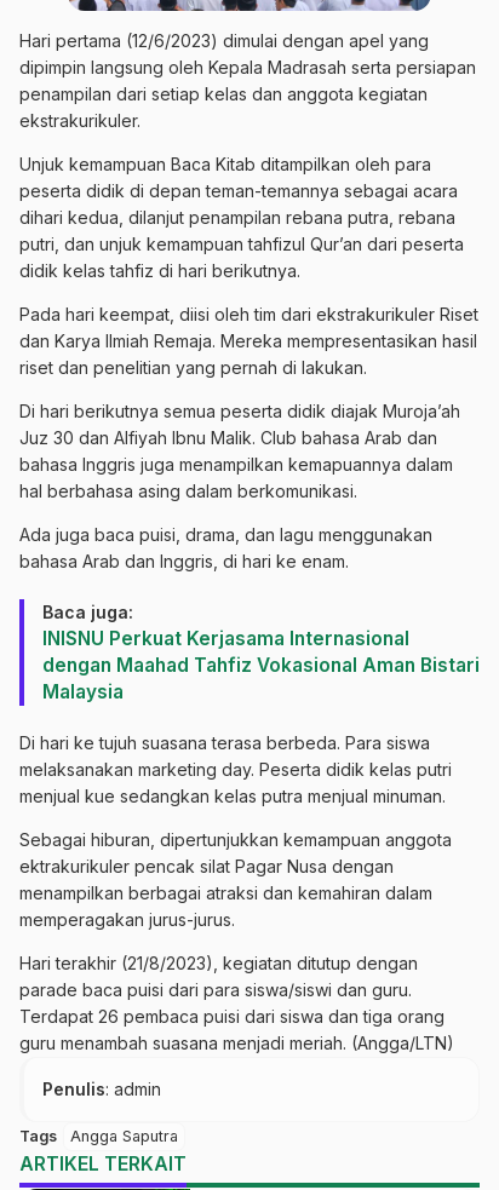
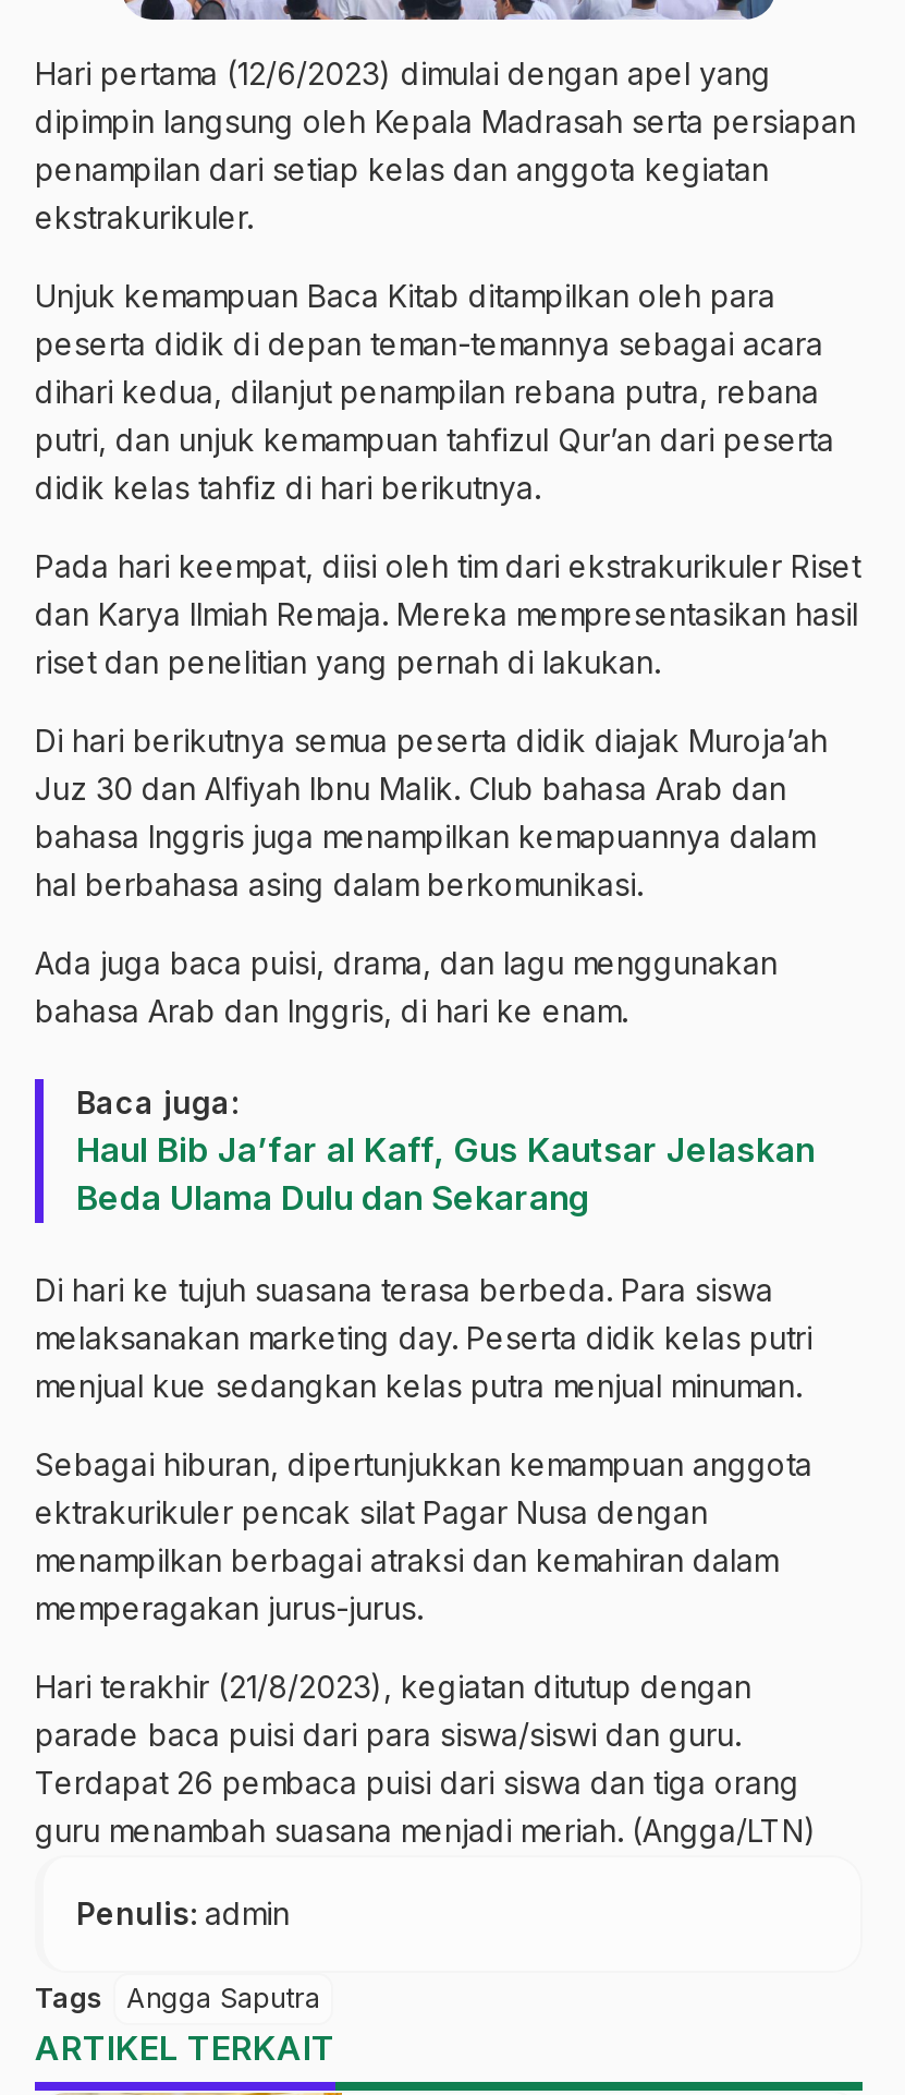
[42,627,480,703] INISNU Perkuat Kerjasama Internasional | dengan Maahad Tahfiz Vokasional Aman Bistari | Malaysia -> [76,1129,815,1219] Haul Bib Ja’far al Kaff, Gus Kautsar Jelaskan | Beda Ulama Dulu dan Sekarang

